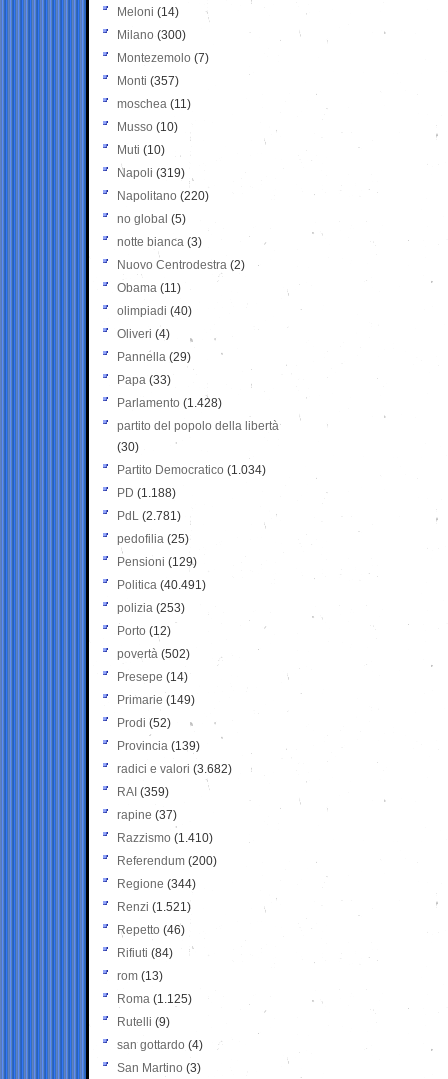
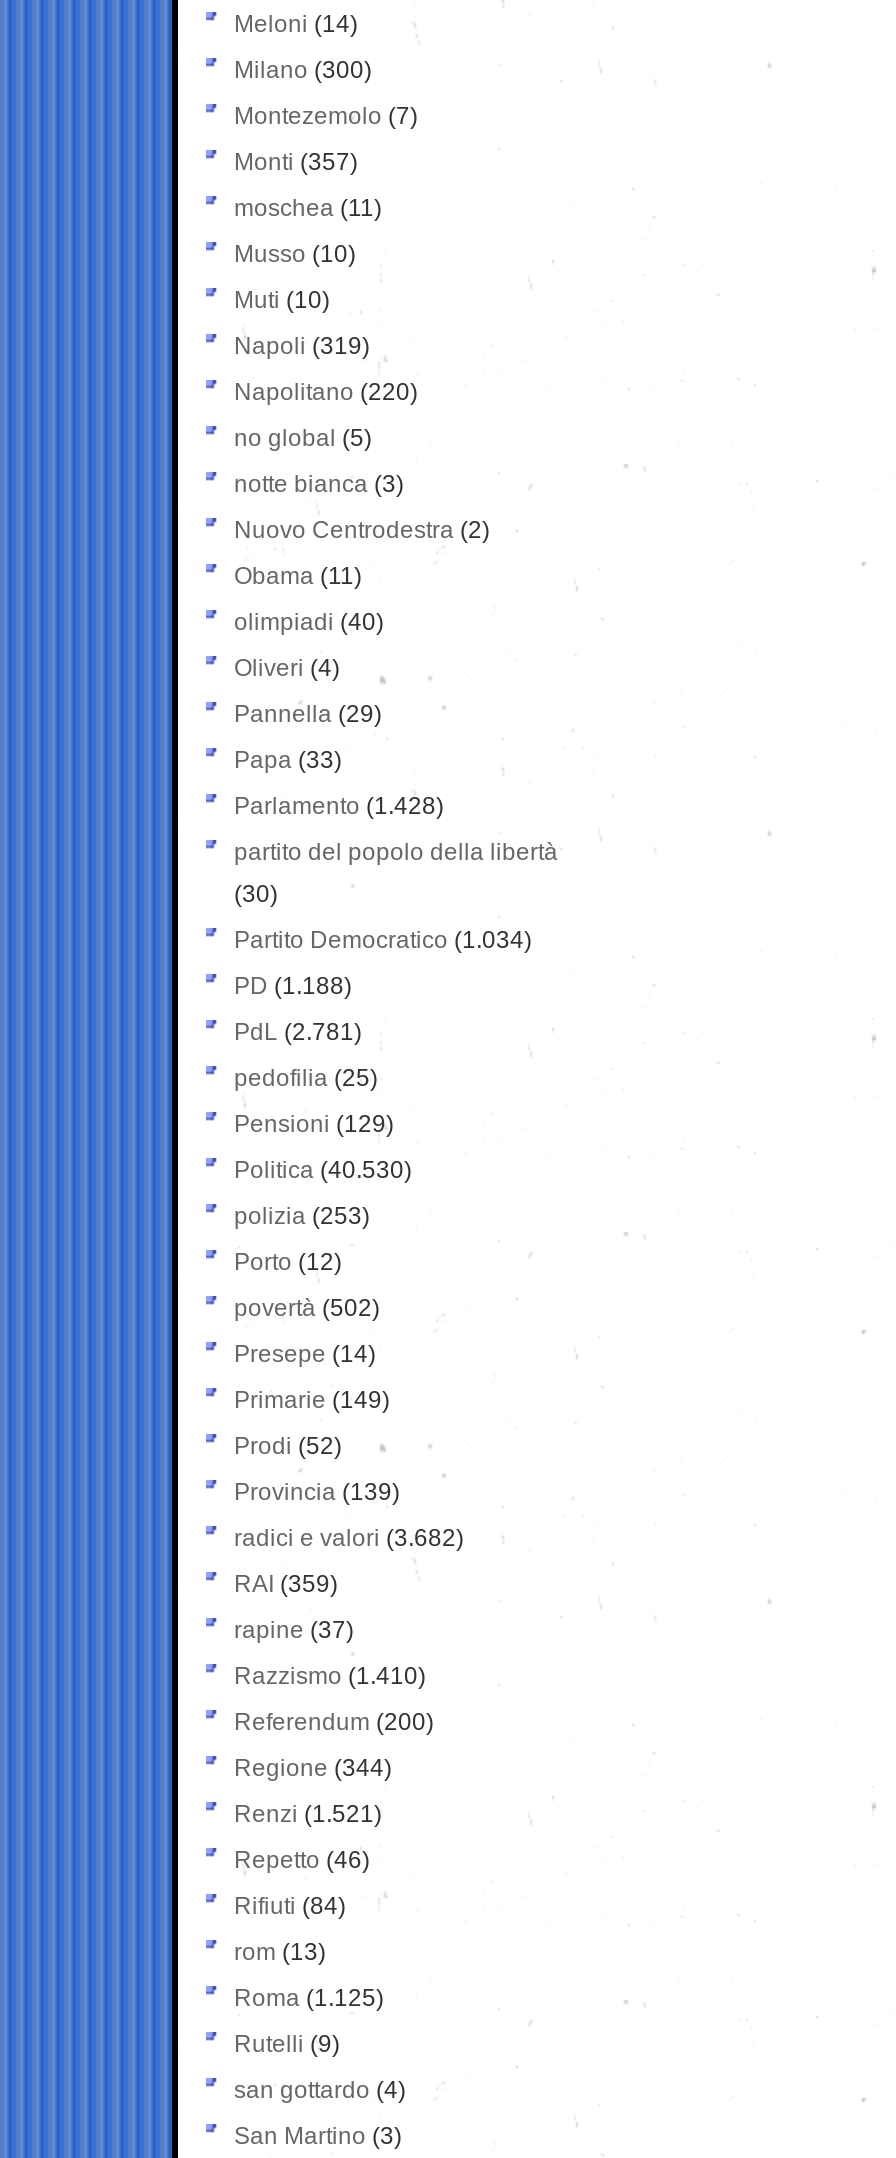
[117,578,206,592] Politica (40.491) -> [234,1156,412,1184] Politica (40.530)

